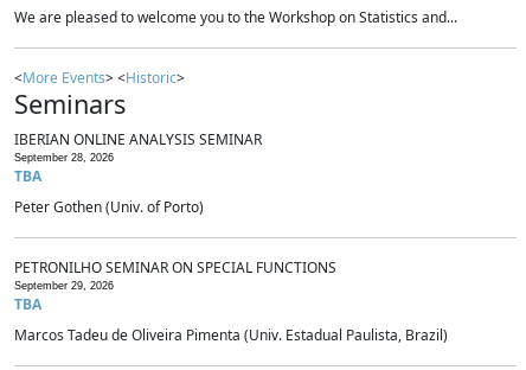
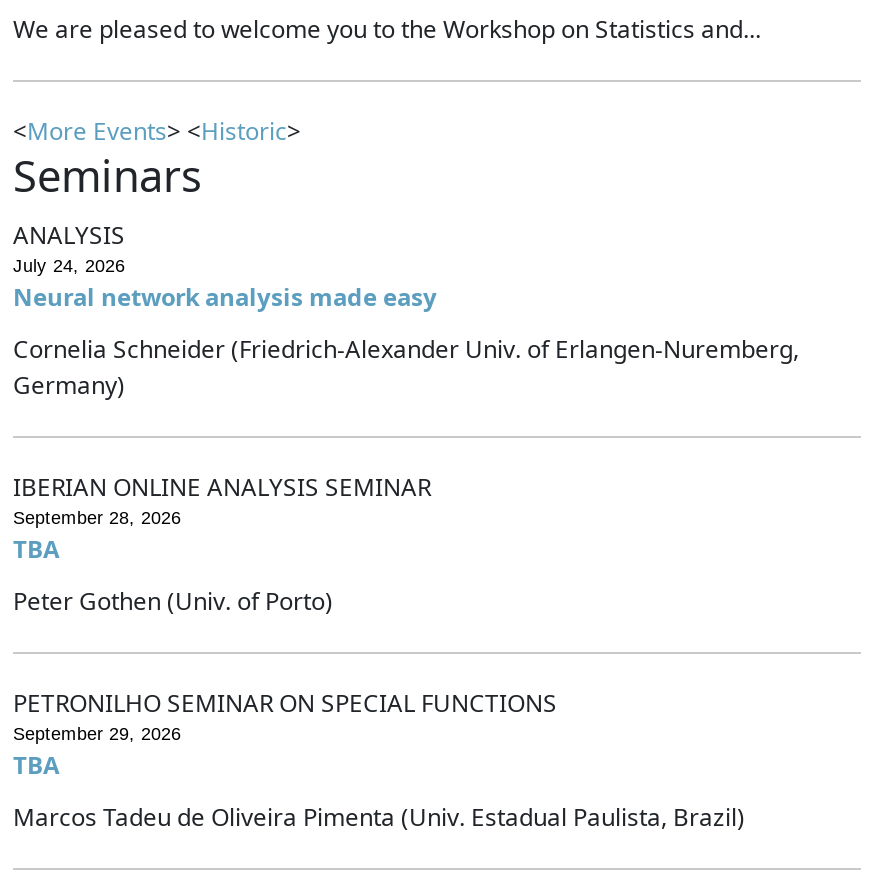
none -> [13,219,799,403] ANALYSIS | July 24, 2026 | Neural network analysis made easy | Cornelia Schneider (Friedrich-Alexander Univ. of Erlangen-Nuremberg, | Germany)

